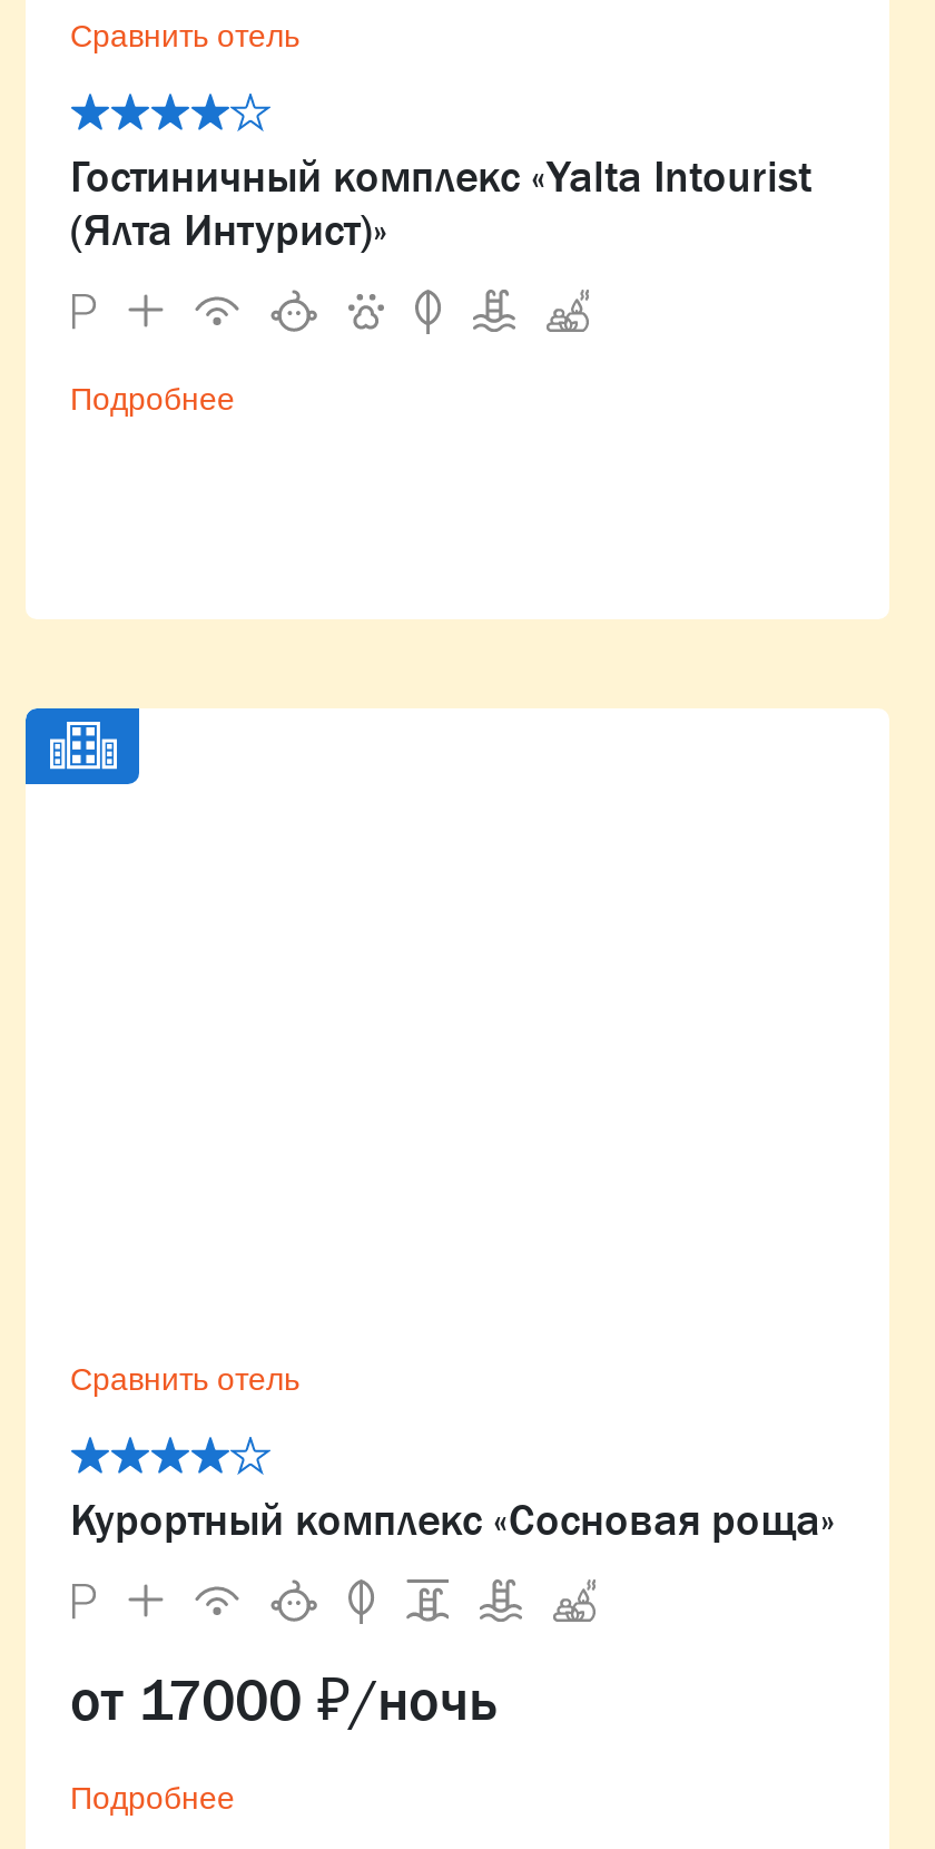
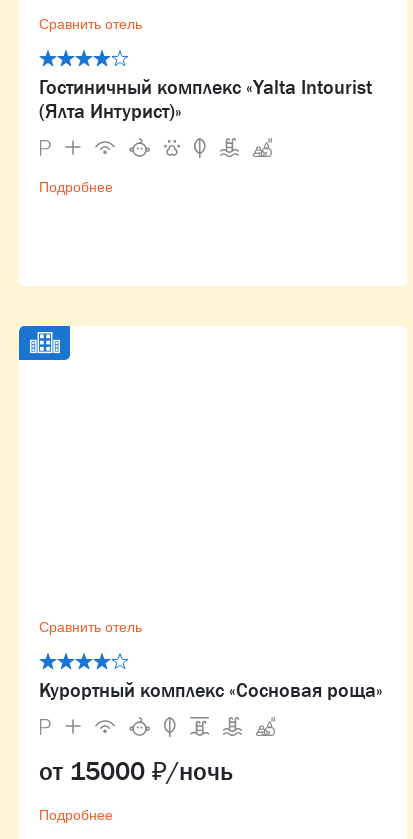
[70,1665,498,1732] от 17000 ₽/ночь -> [39,755,233,785] от 15000 ₽/ночь

